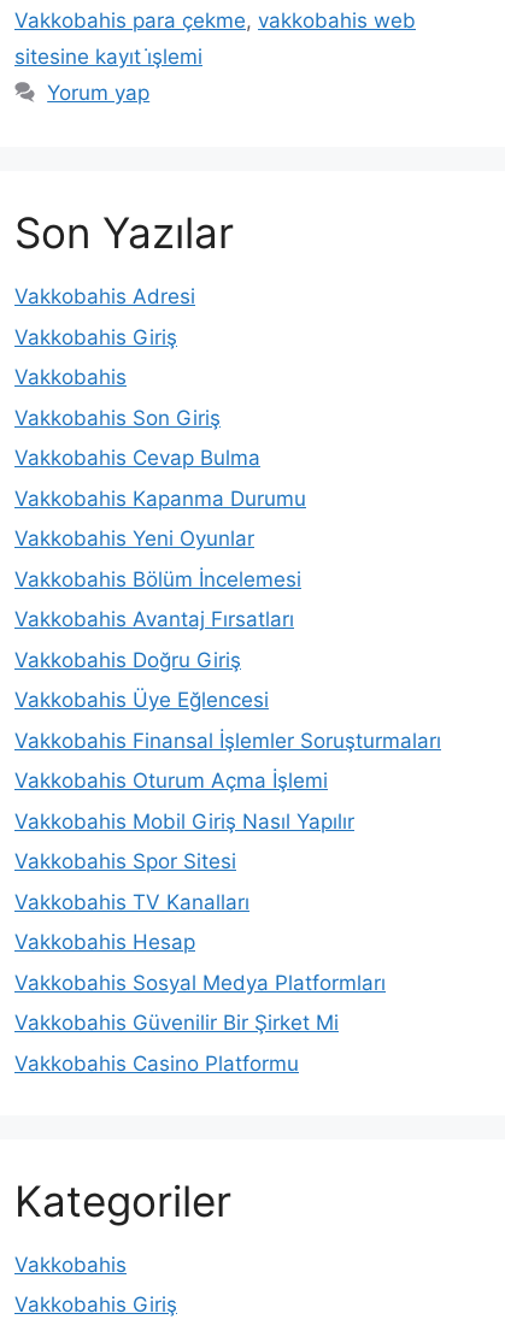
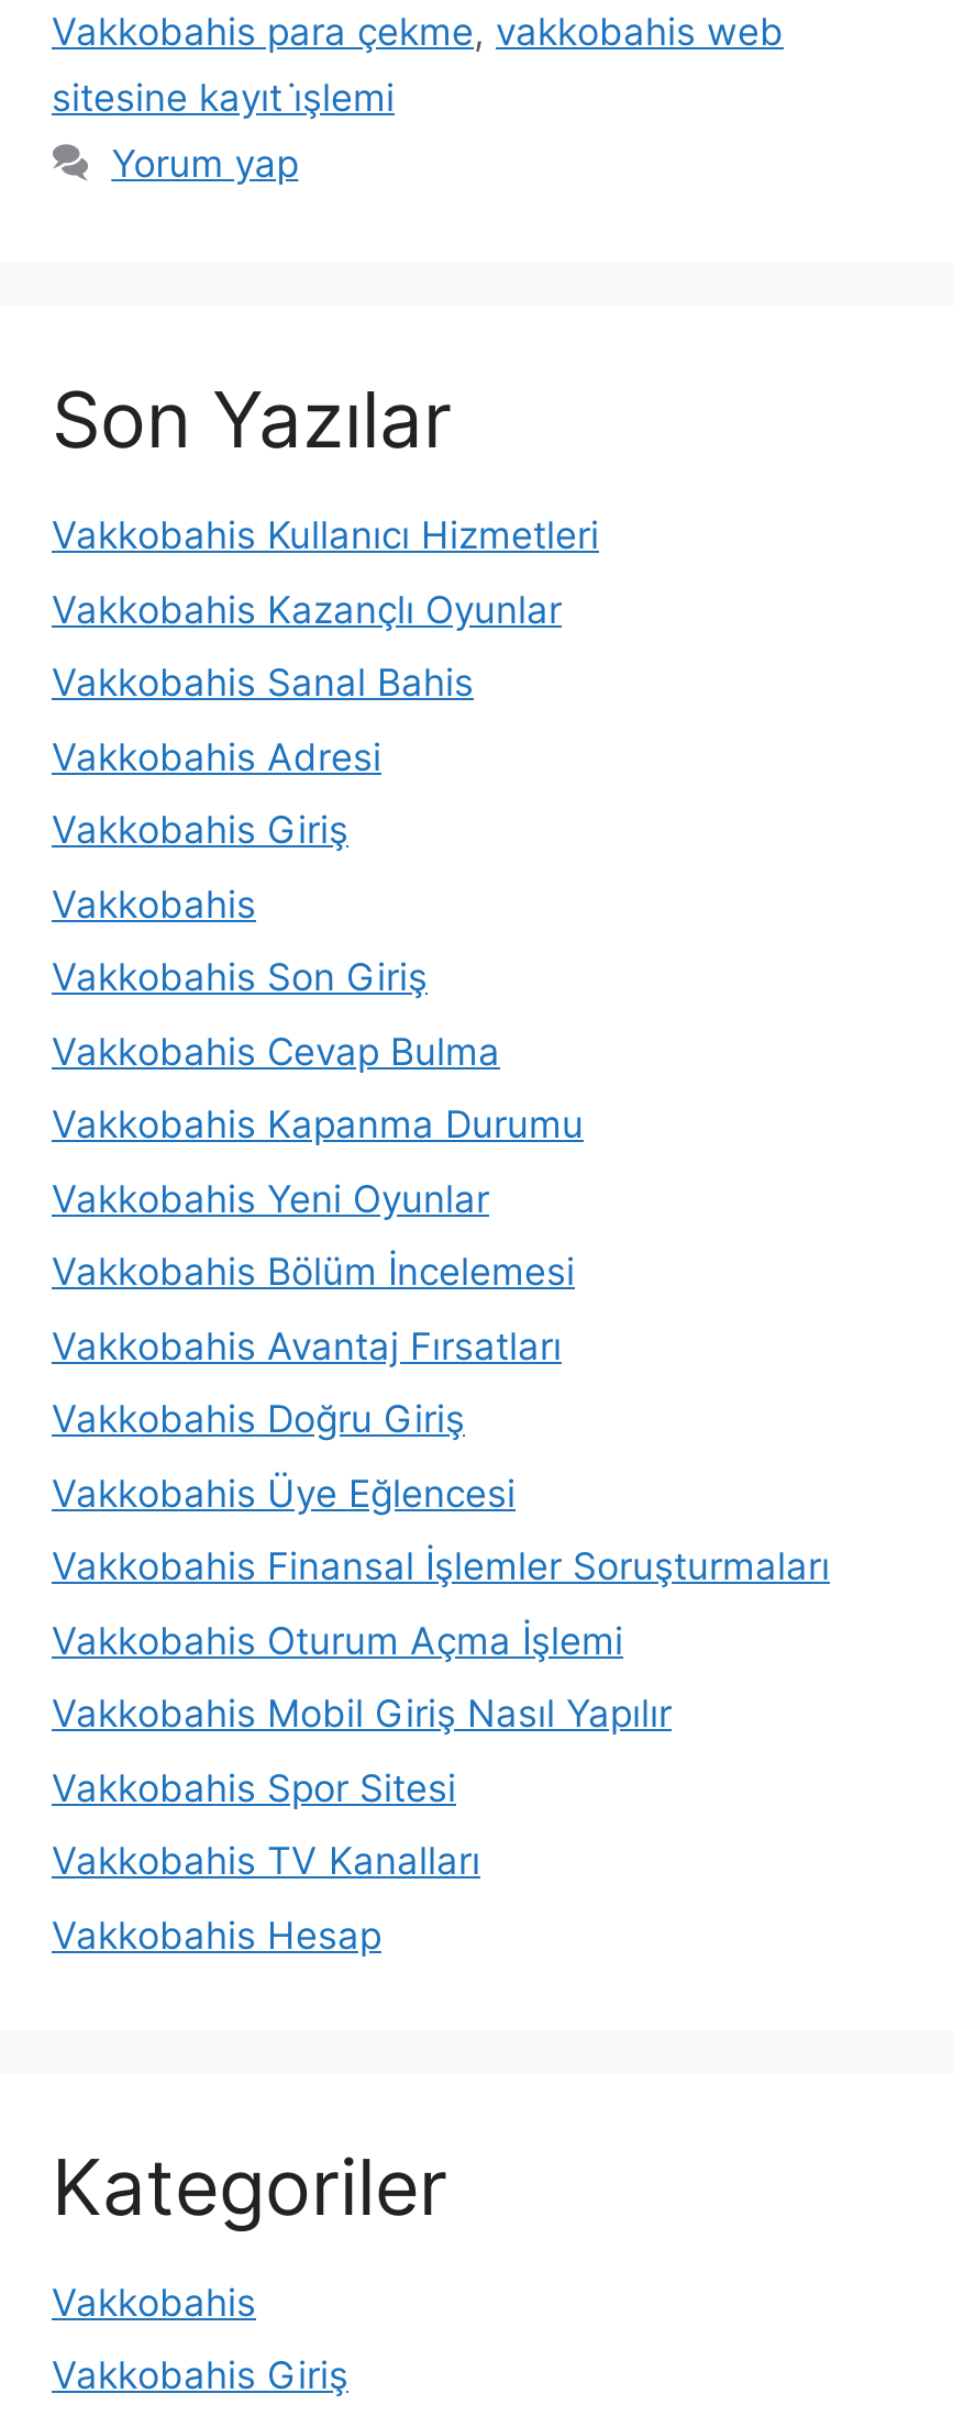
none -> [52,514,599,705] Vakkobahis Kullanıcı Hizmetleri | Vakkobahis Kazançlı Oyunlar | Vakkobahis Sanal Bahis
moved [14,285,441,954] -> [52,735,830,1957]: Vakkobahis Adresi | Vakkobahis Giriş | Vakkobahis | ... | Vakkobahis TV Kanalları | Vakkobahis Hesap
[14,971,386,1075] Vakkobahis Sosyal Medya Platformları | Vakkobahis Güvenilir Bir Şirket Mi | Vakkobahis Casino Platformu -> none

